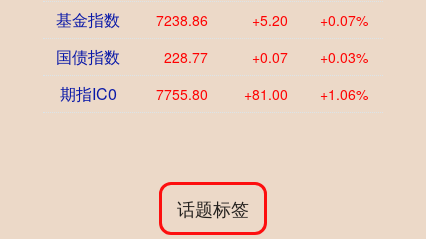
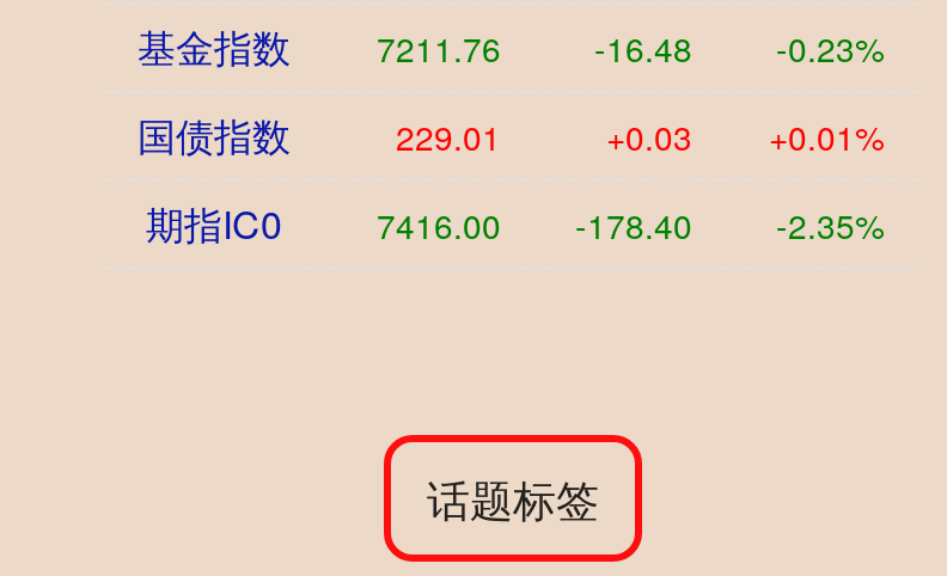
[156,10,208,30] 7238.86 -> [377,24,501,72] 7211.76
[252,10,288,30] +5.20 -> [594,24,692,72] -16.48
[320,10,368,30] +0.07% -> [776,24,884,72] -0.23%
[164,47,208,67] 228.77 -> [396,113,501,161] 229.01
[252,47,288,67] +0.07 -> [606,113,692,161] +0.03
[320,47,368,67] +0.03% -> [769,113,884,161] +0.01%
[156,84,208,104] 7755.80 -> [377,201,501,249] 7416.00
[244,84,288,104] +81.00 -> [575,201,692,249] -178.40
[320,84,368,104] +1.06% -> [776,201,884,249] -2.35%

